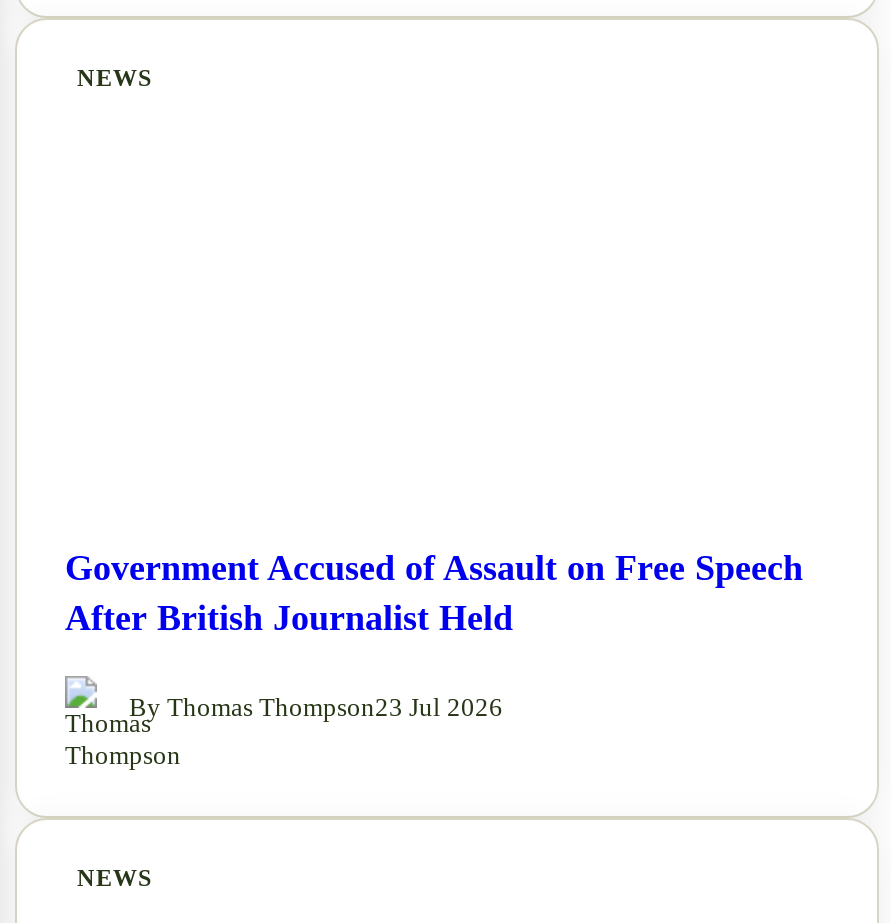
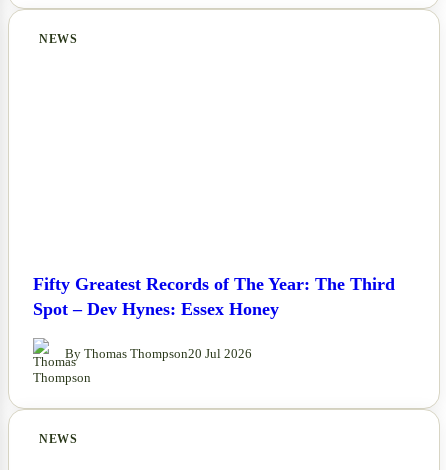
[65,547,803,637] Government Accused of Assault on Free Speech | After British Journalist Held -> [33,273,395,318] Fifty Greatest Records of The Year: The Third | Spot – Dev Hynes: Essex Honey
[129,691,503,721] By Thomas Thompson23 Jul 2026 -> [65,345,252,360] By Thomas Thompson20 Jul 2026

